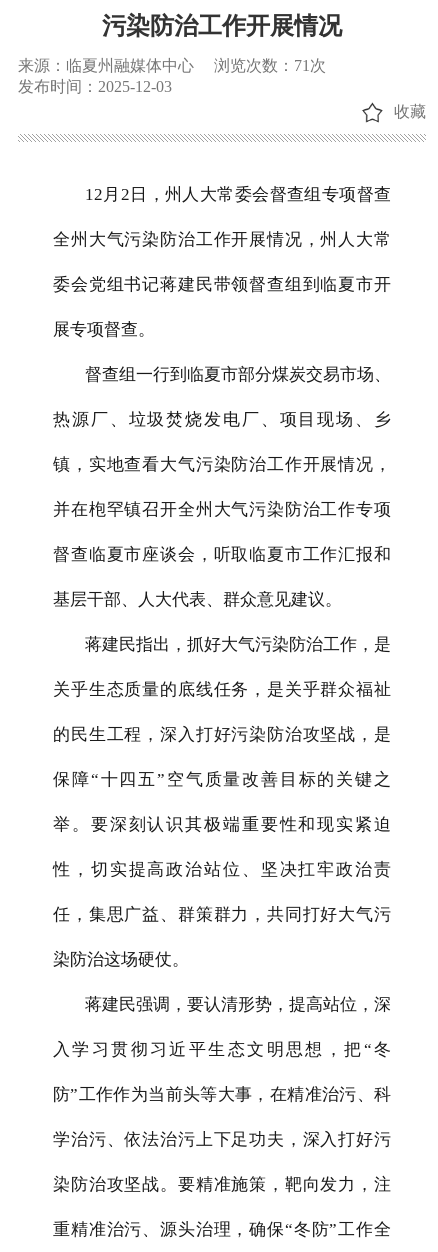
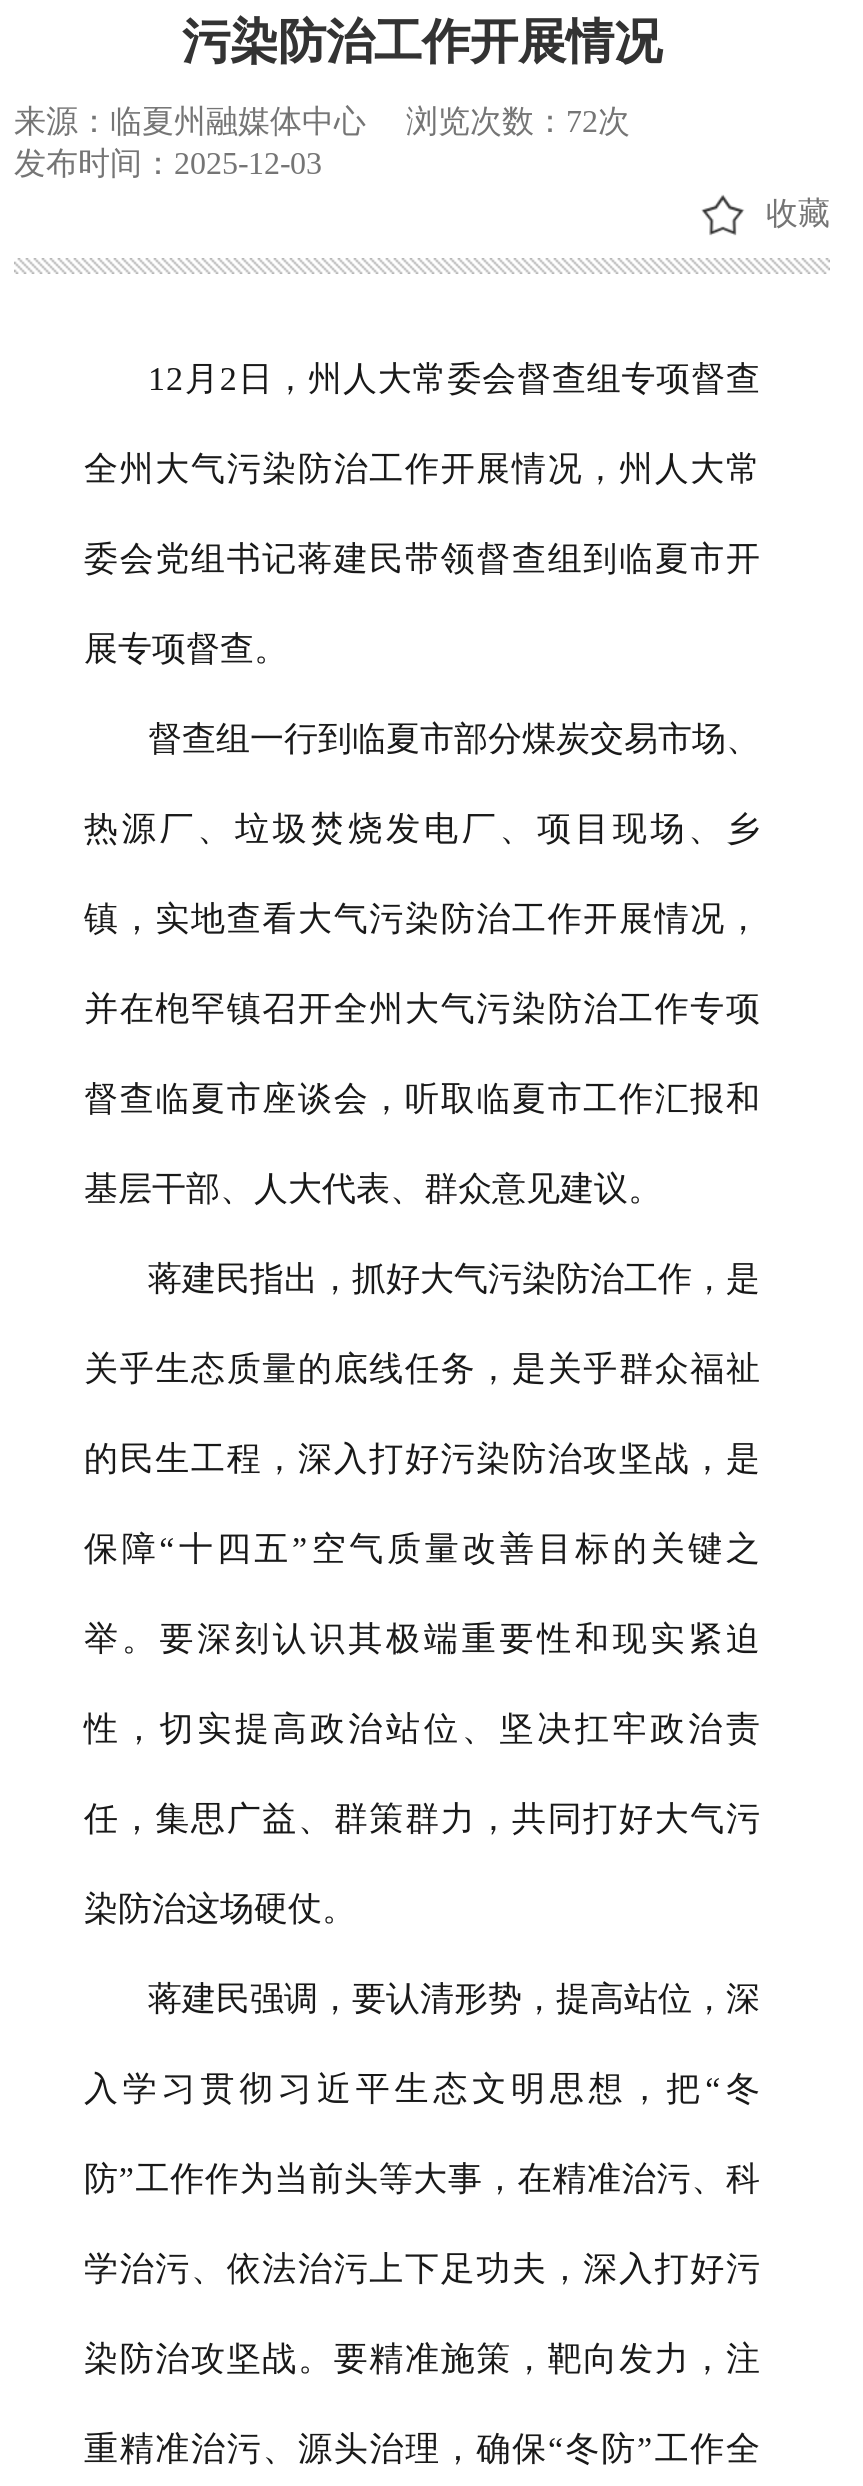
[18,57,326,74] 来源：临夏州融媒体中心 浏览次数：71次 -> [14,103,630,137] 来源：临夏州融媒体中心 浏览次数：72次

